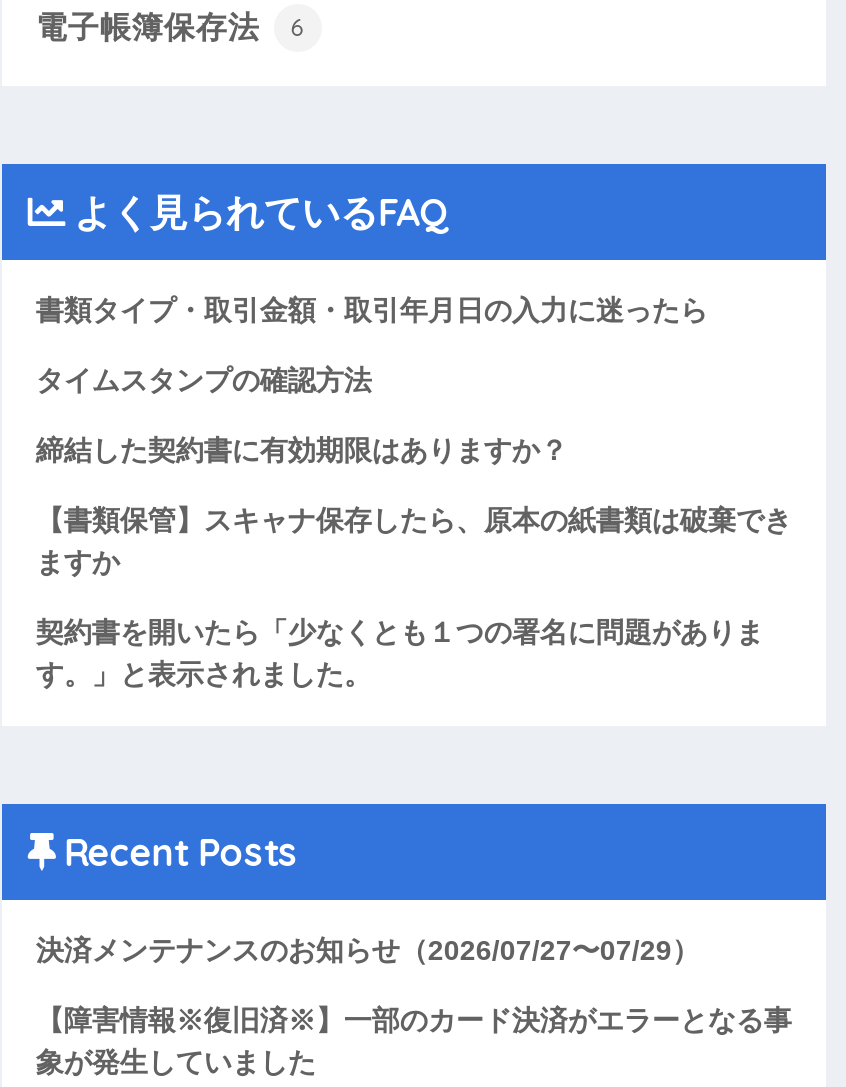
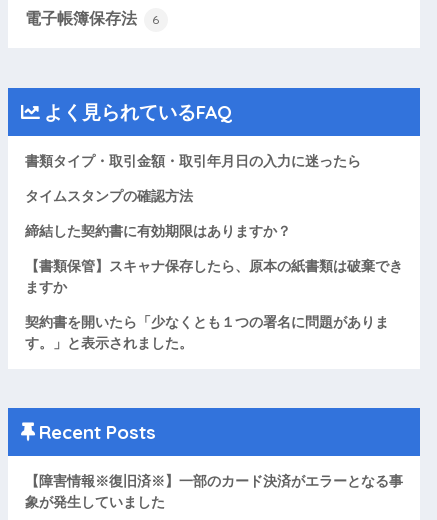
[36,934,700,966] 決済メンテナンスのお知らせ（2026/07/27〜07/29） -> none

